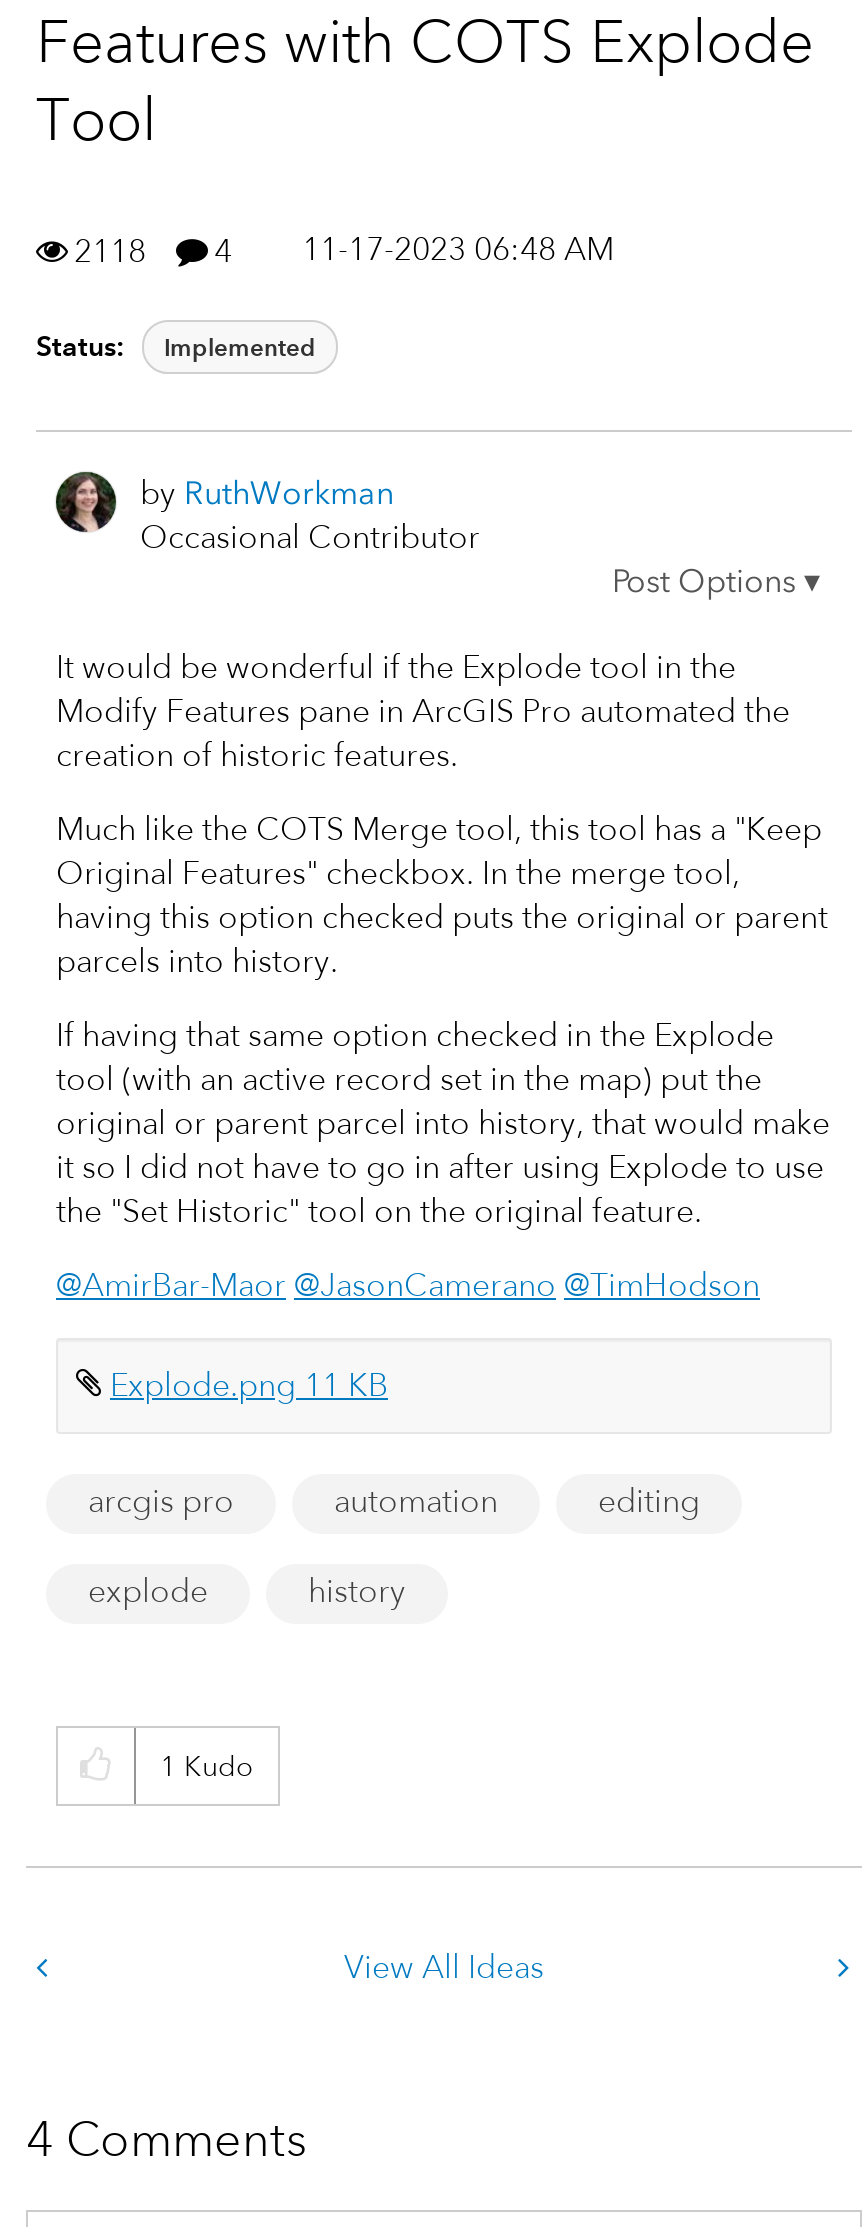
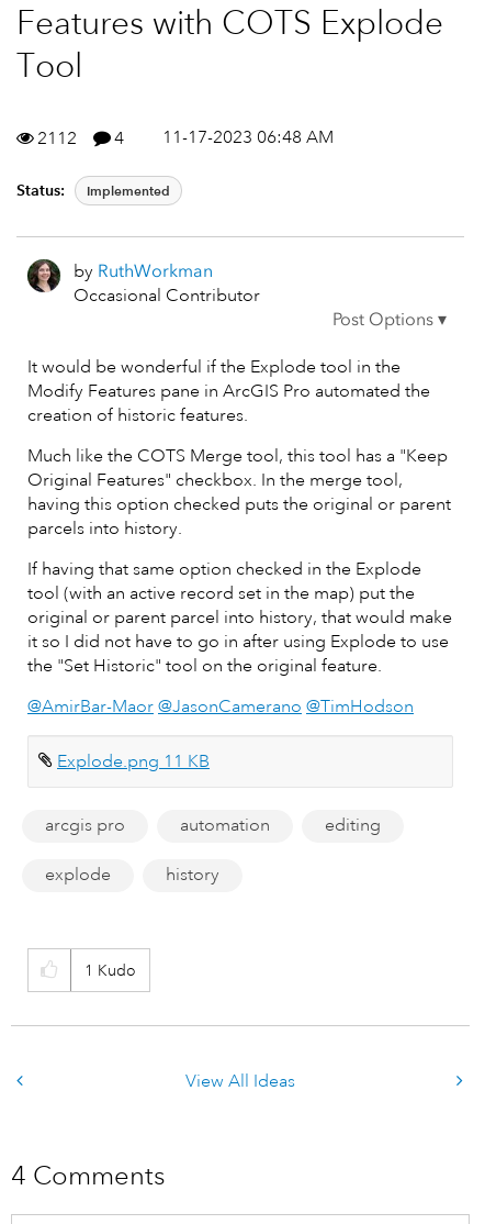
[74,230,614,272] 2118 4 11-17-2023 06:48 AM -> [37,126,334,149] 2112 4 11-17-2023 06:48 AM

